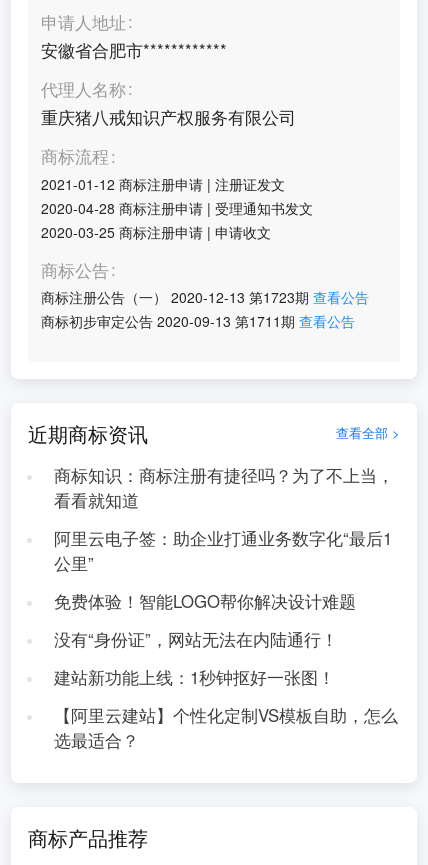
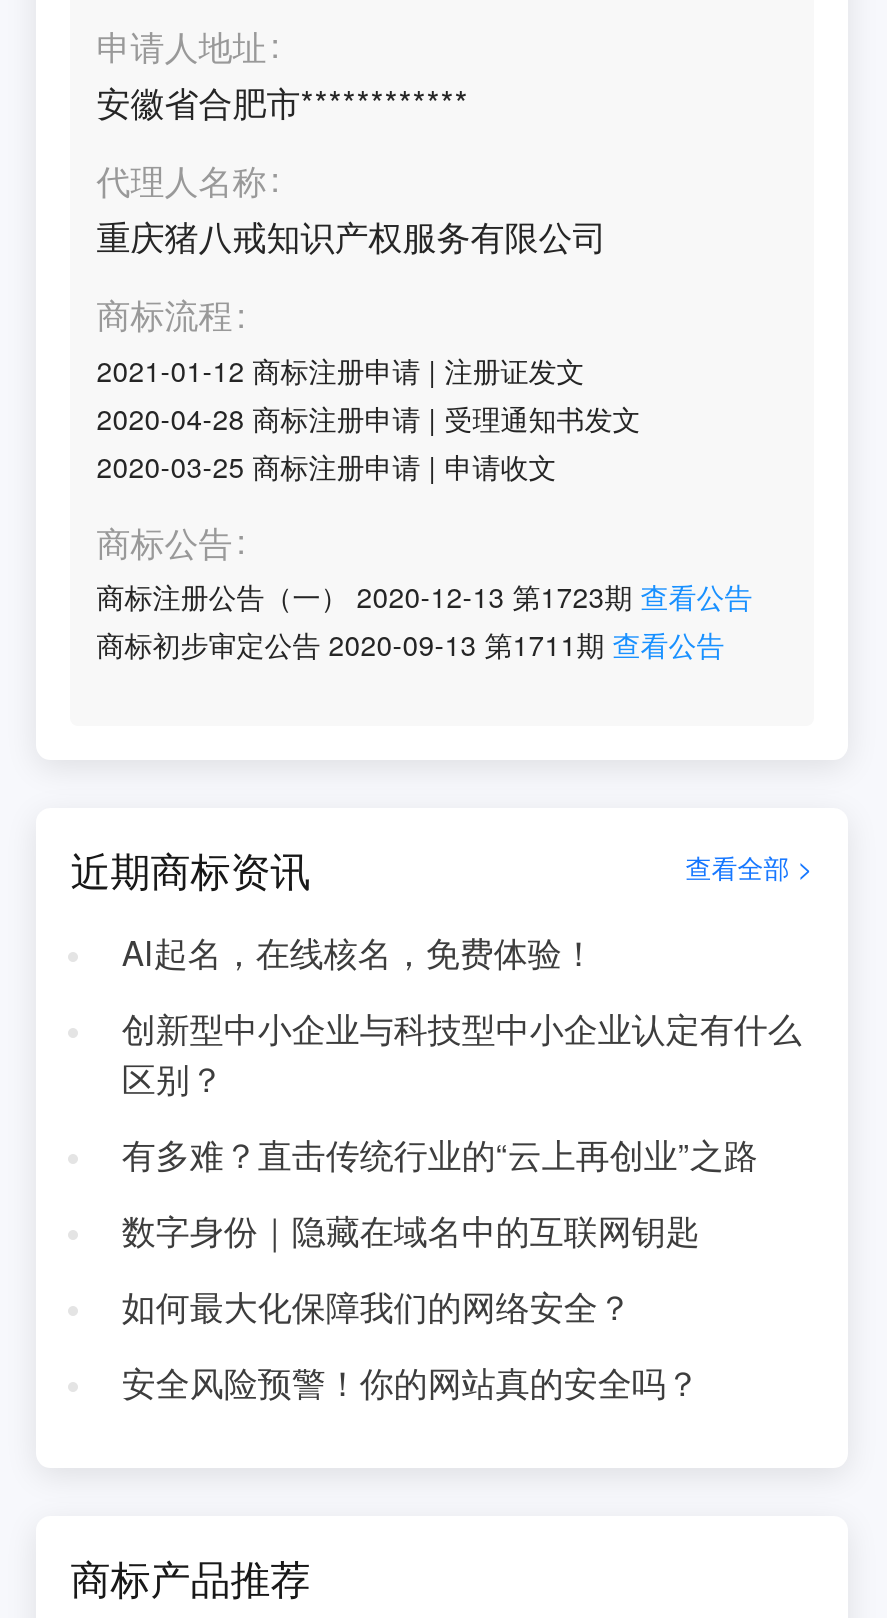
[54,463,394,512] 商标知识：商标注册有捷径吗？为了不上当， | 看看就知道 -> [122,928,596,976] AI起名，在线核名，免费体验！
[54,526,392,575] 阿里云电子签：助企业打通业务数字化“最后1 | 公里” -> [122,1004,802,1102] 创新型中小企业与科技型中小企业认定有什么 | 区别？
[54,589,356,613] 免费体验！智能LOGO帮你解决设计难题 -> [122,1130,758,1178] 有多难？直击传统行业的“云上再创业”之路
[54,627,338,651] 没有“身份证”，网站无法在内陆通行！ -> [122,1206,700,1254] 数字身份｜隐藏在域名中的互联网钥匙
[54,665,335,689] 建站新功能上线：1秒钟抠好一张图！ -> [122,1282,632,1330] 如何最大化保障我们的网络安全？
[54,703,398,752] 【阿里云建站】个性化定制VS模板自助，怎么 | 选最适合？ -> [122,1358,700,1406] 安全风险预警！你的网站真的安全吗？

